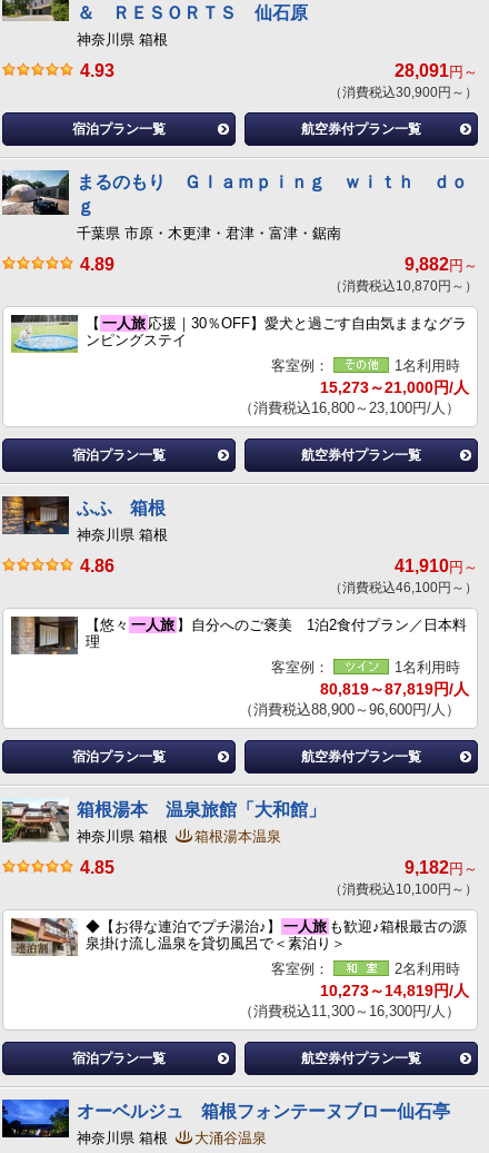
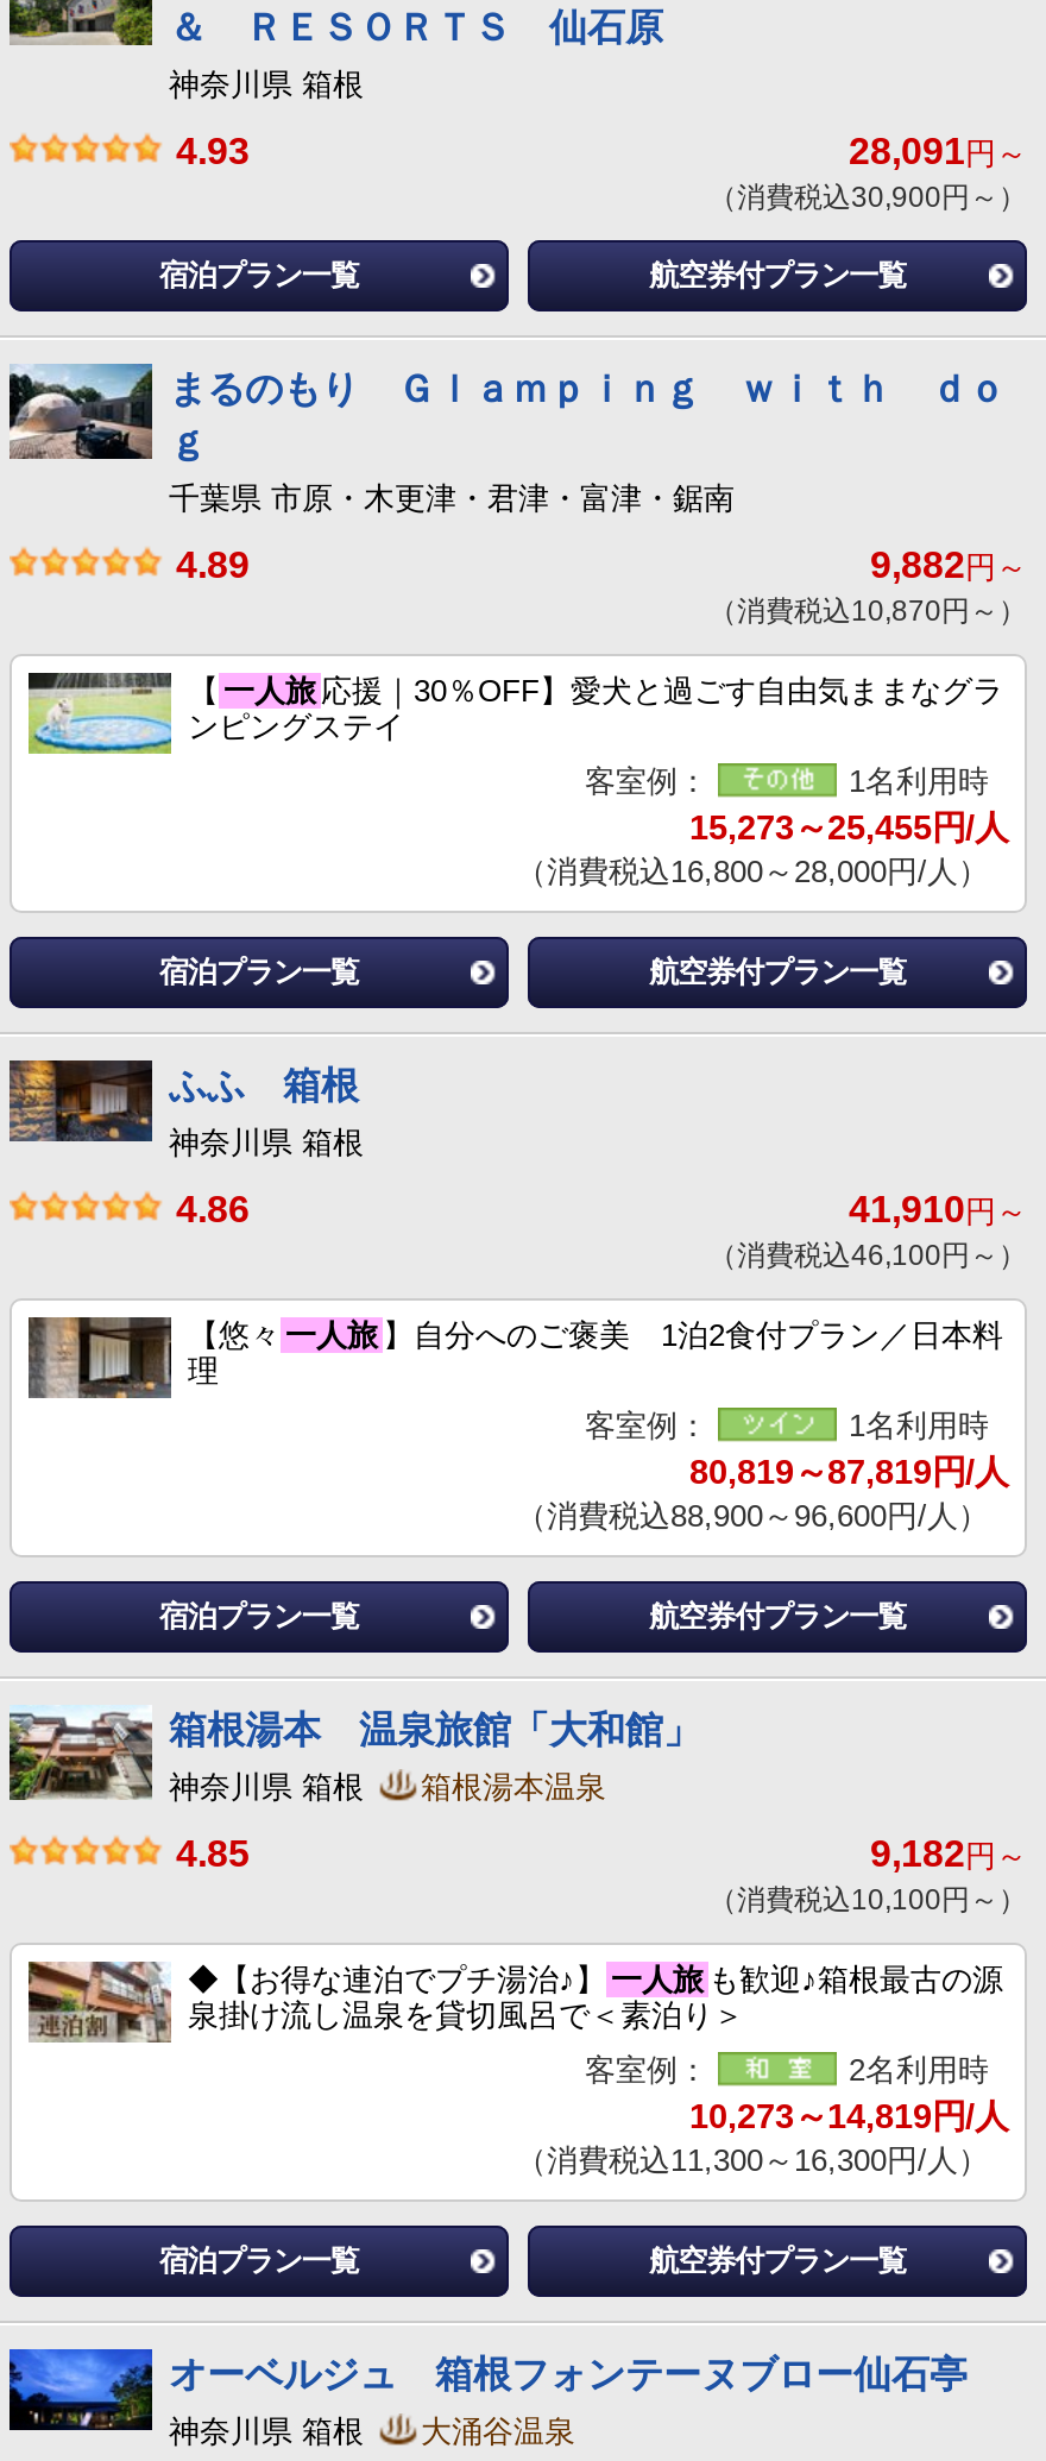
[320,378,469,396] 15,273～21,000円/人 -> [689,808,1008,846] 15,273～25,455円/人
[239,400,460,416] （消費税込16,800～23,100円/人） -> [516,854,989,889] （消費税込16,800～28,000円/人）

